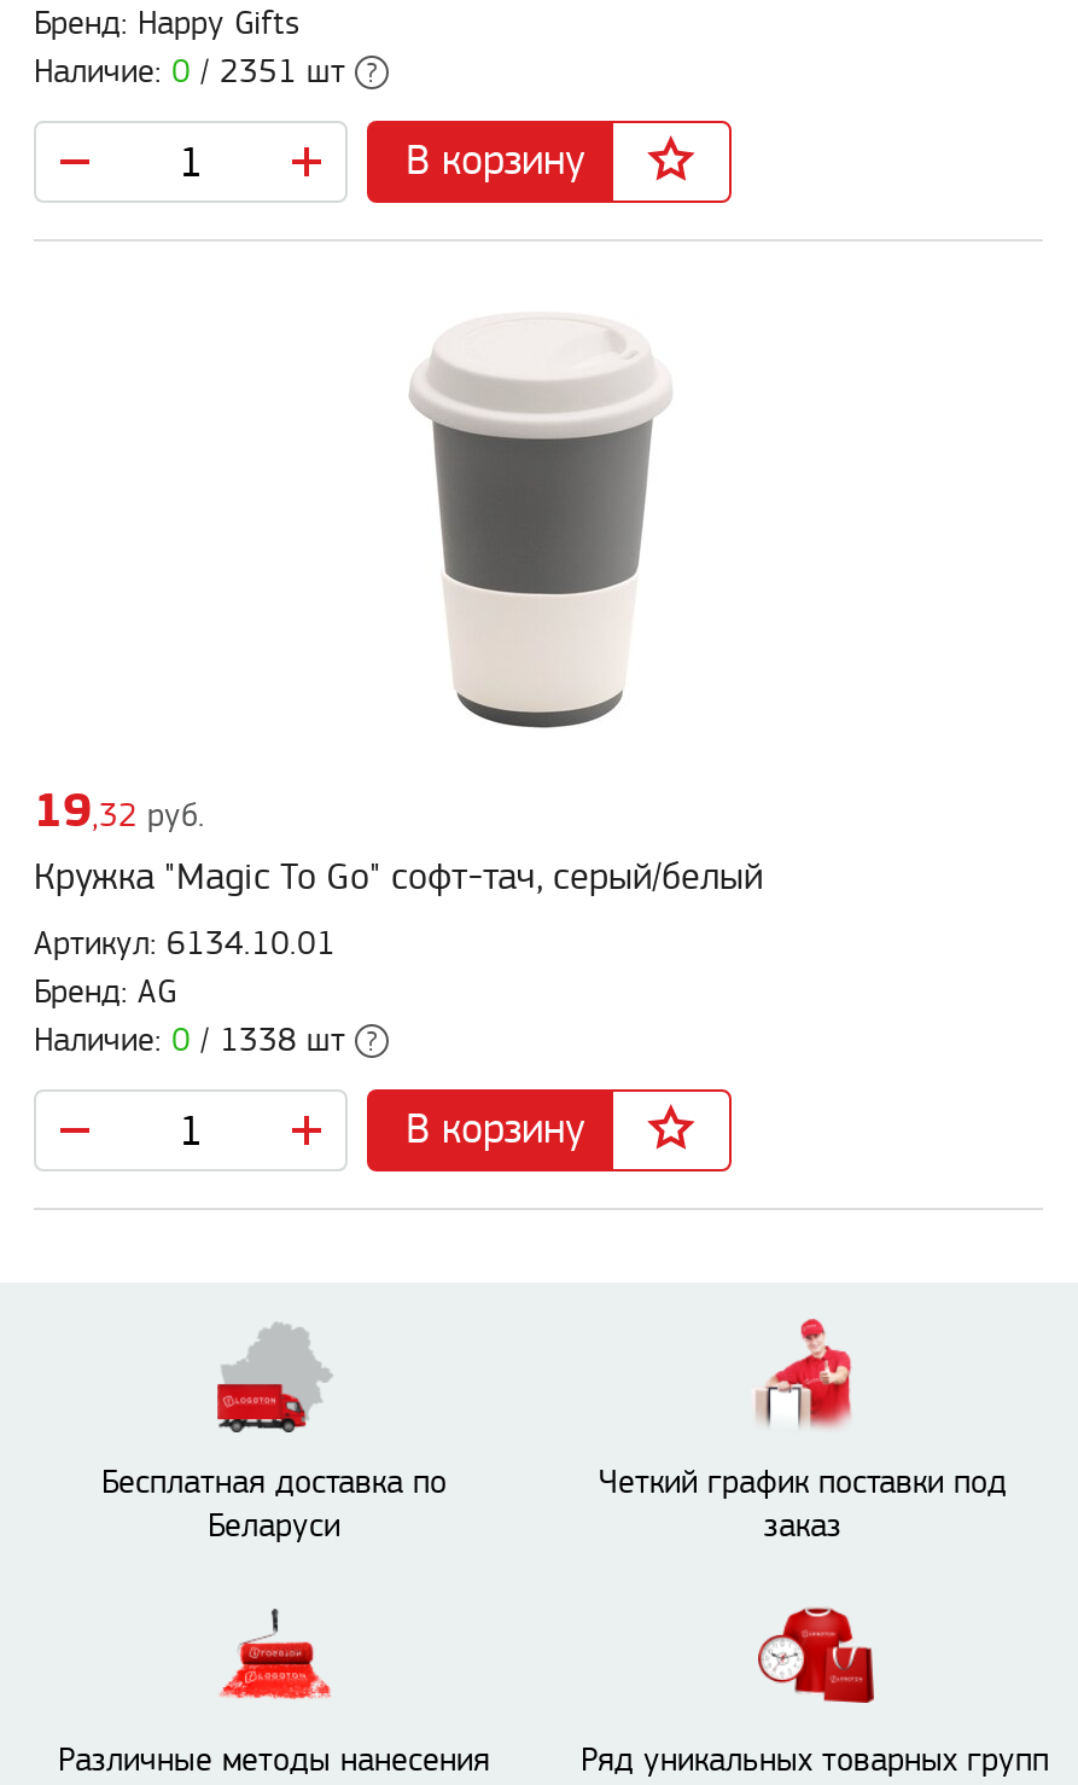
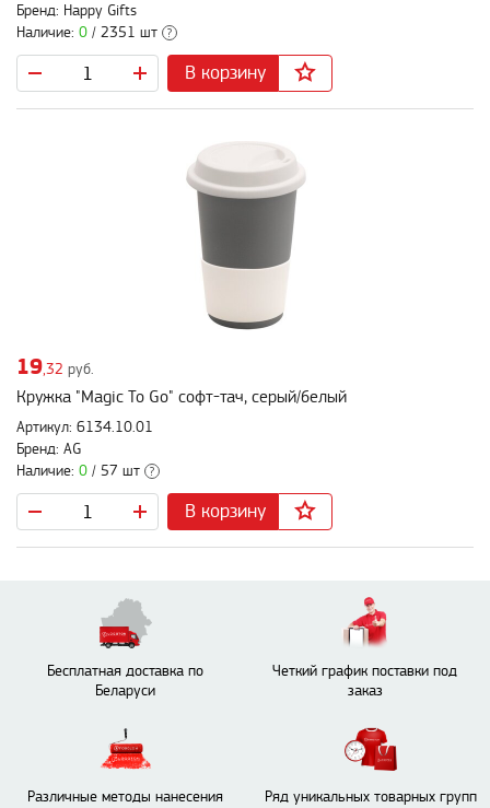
[34,1024,345,1058] Наличие: 0 / 1338 шт -> [16,464,140,479] Наличие: 0 / 57 шт

